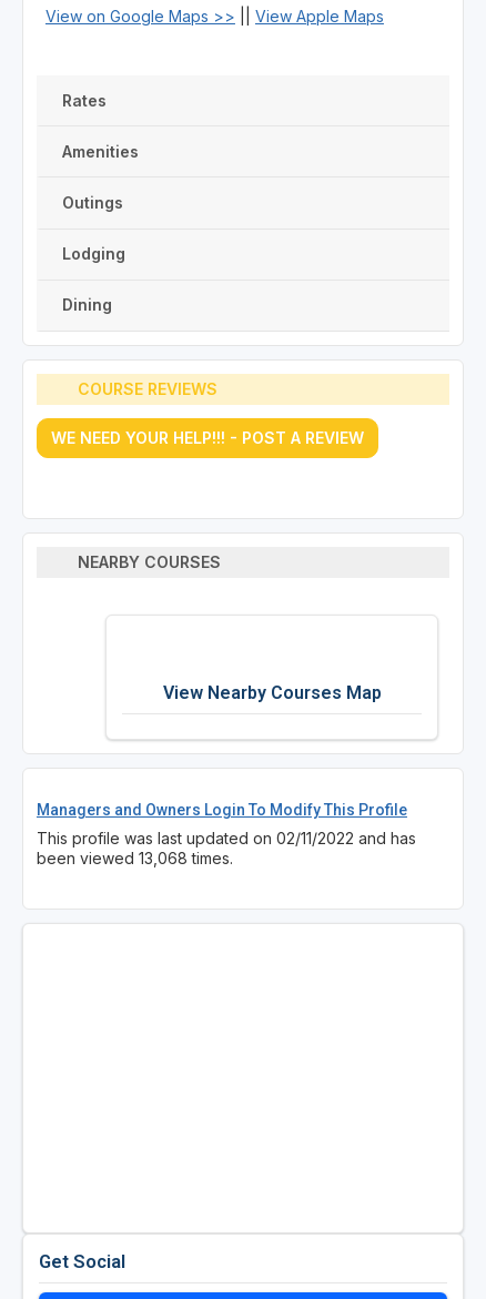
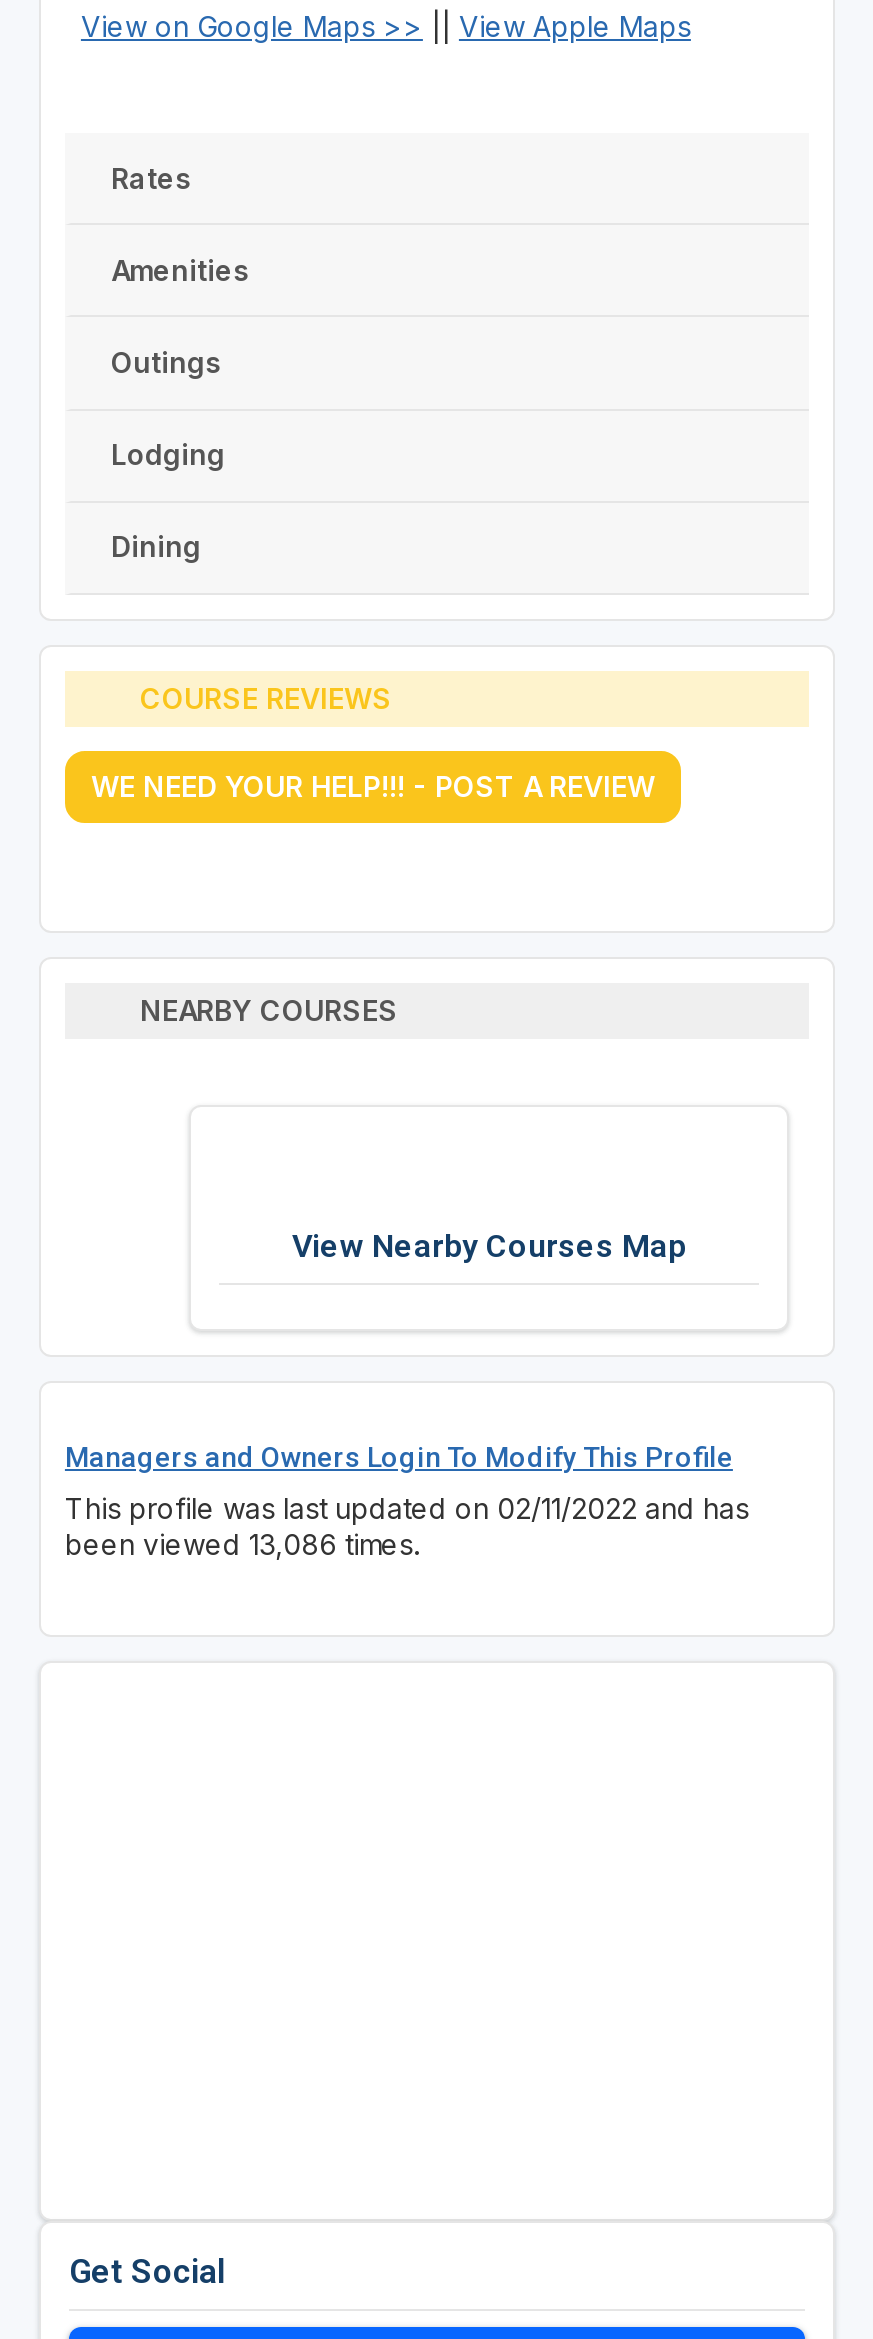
[37,849,233,867] been viewed 13,068 times. -> [65,1527,419,1561] been viewed 13,086 times.

